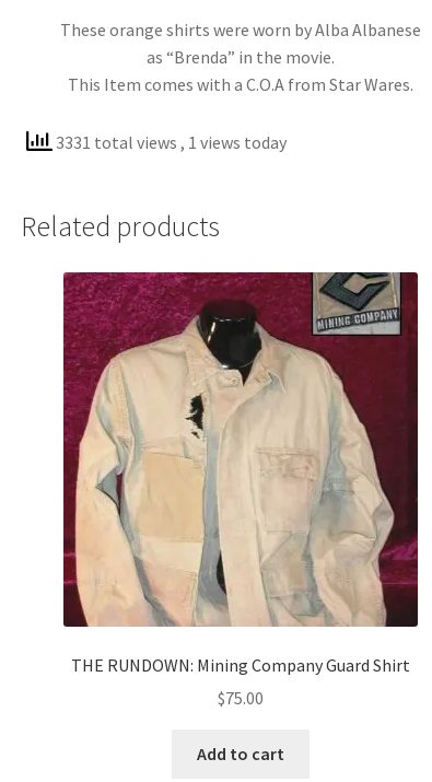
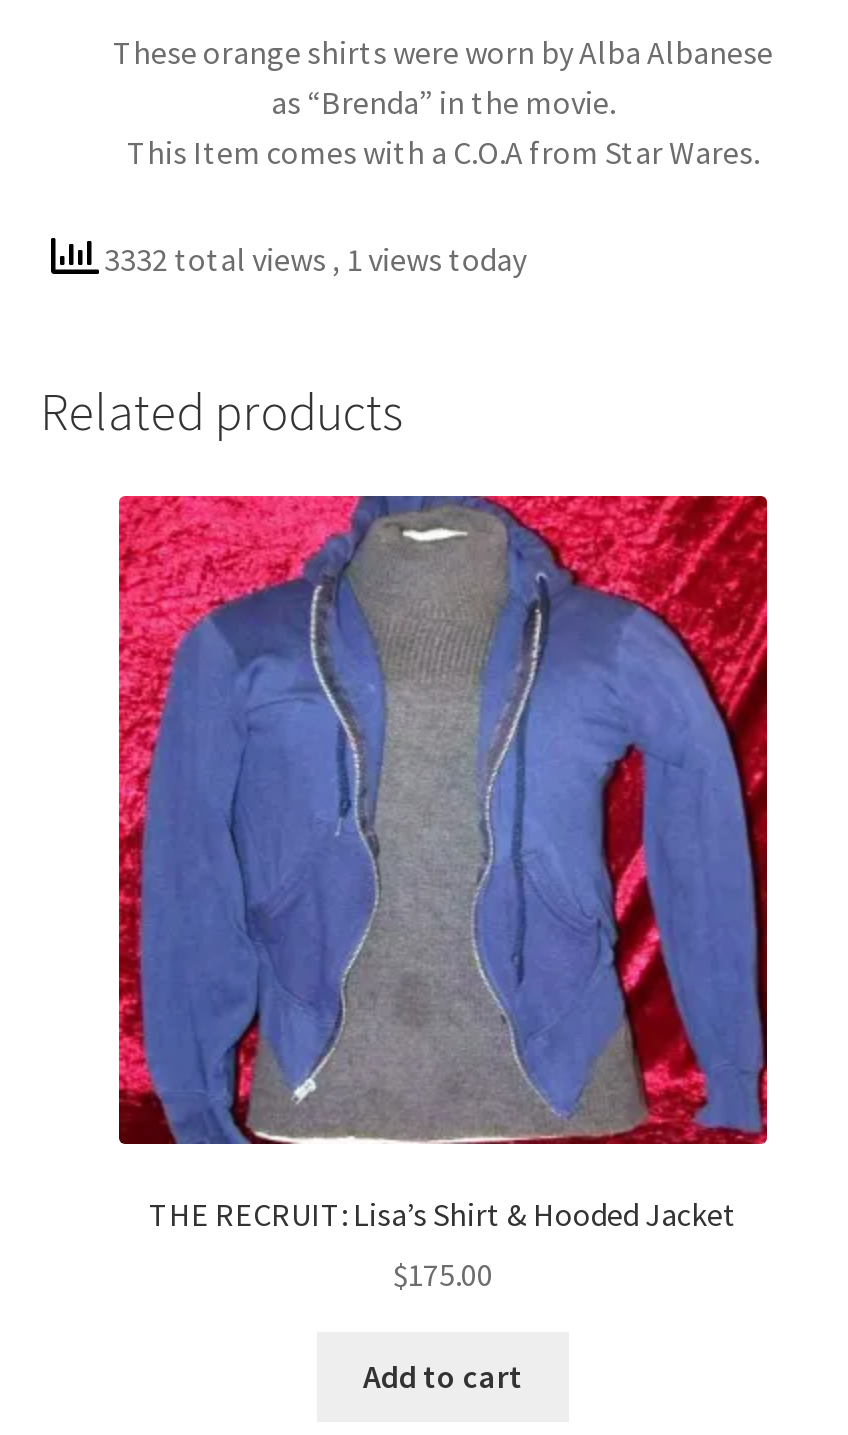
[52,132,286,154] 3331 total views, 1 views today -> [98,240,526,280] 3332 total views, 1 views today
[62,271,419,676] [image] | THE RUNDOWN: Mining Company Guard Shirt -> [117,494,769,1234] [image] | THE RECRUIT: Lisa’s Shirt & Hooded Jacket
[218,687,264,709] $75.00 -> [393,1255,493,1295] $175.00

